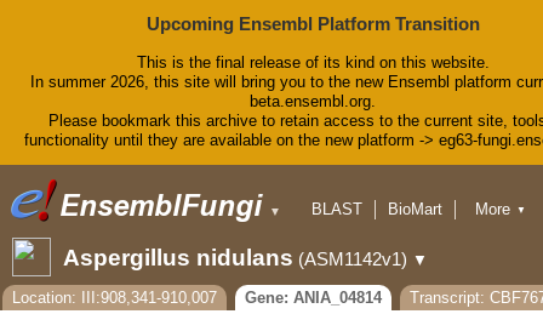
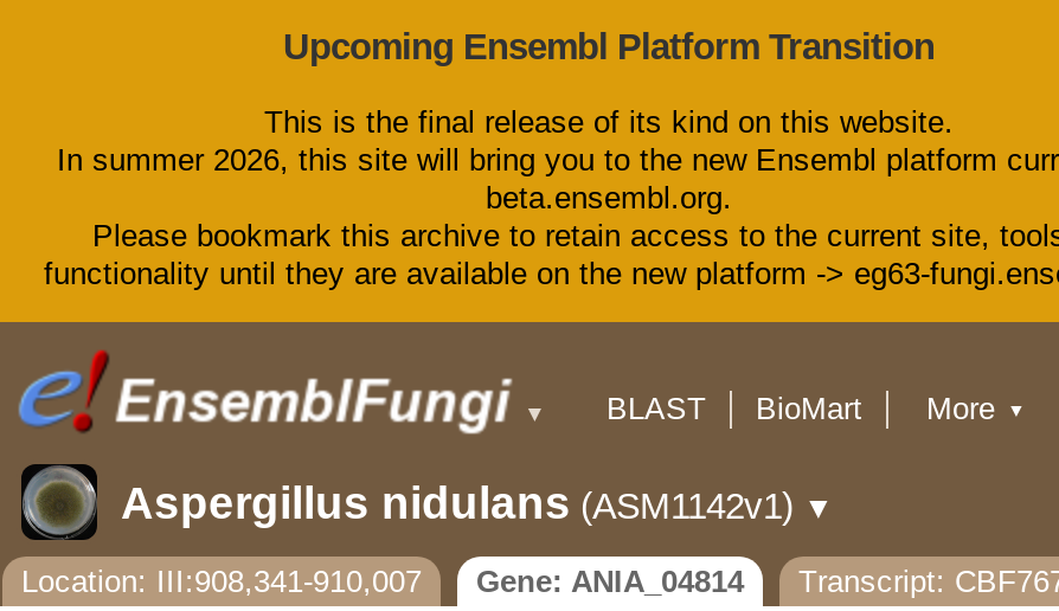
[11,236,52,278] [image] -> [19,462,100,542] [image]

